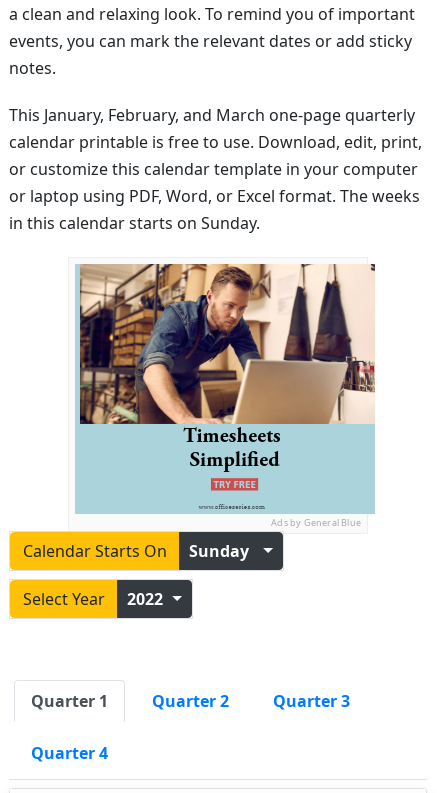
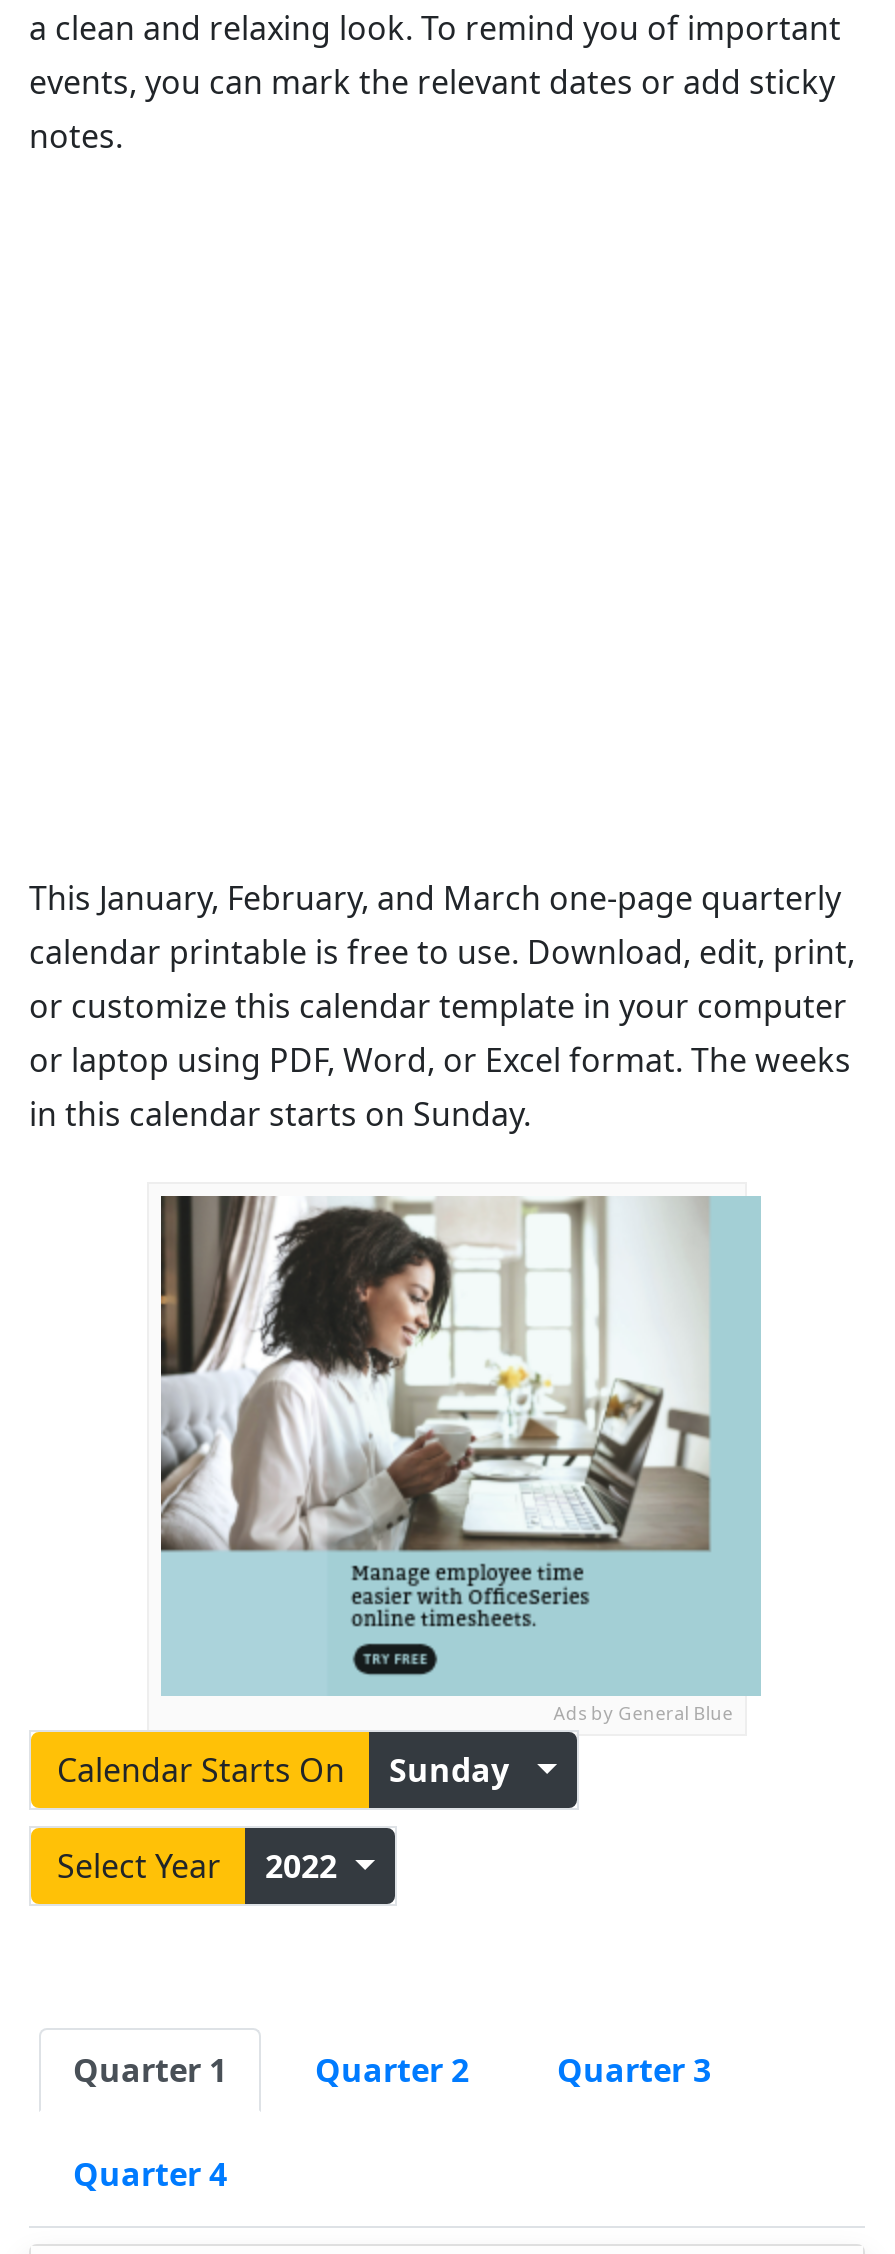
[75,263,375,509] [image] -> [159,1194,761,1684] [image]

